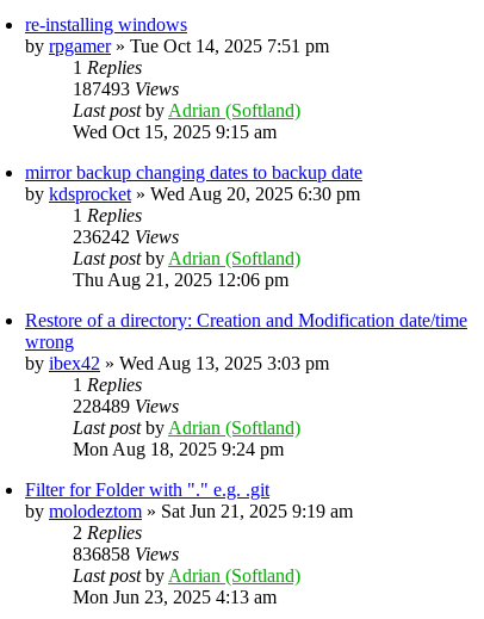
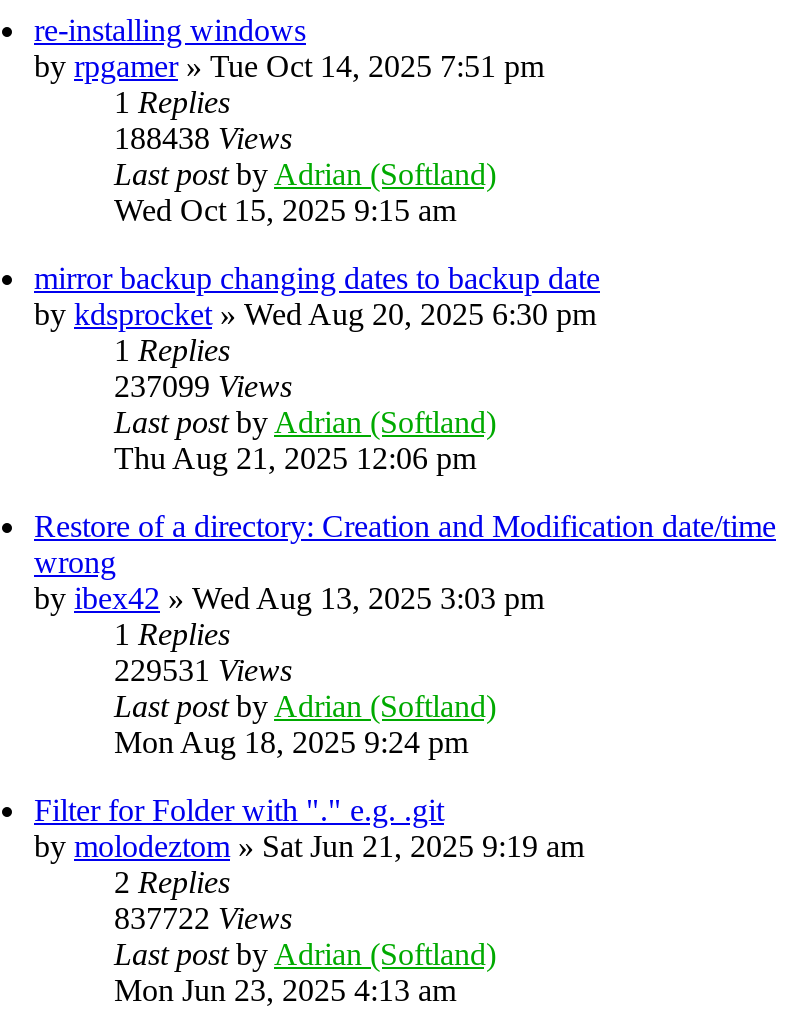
[73,79,179,99] 187493 Views -> [114,122,292,156] 188438 Views
[73,227,179,247] 236242 Views -> [114,370,292,404] 237099 Views
[73,396,179,417] 228489 Views -> [114,654,292,688] 229531 Views
[73,544,179,564] 836858 Views -> [114,902,292,936] 837722 Views

